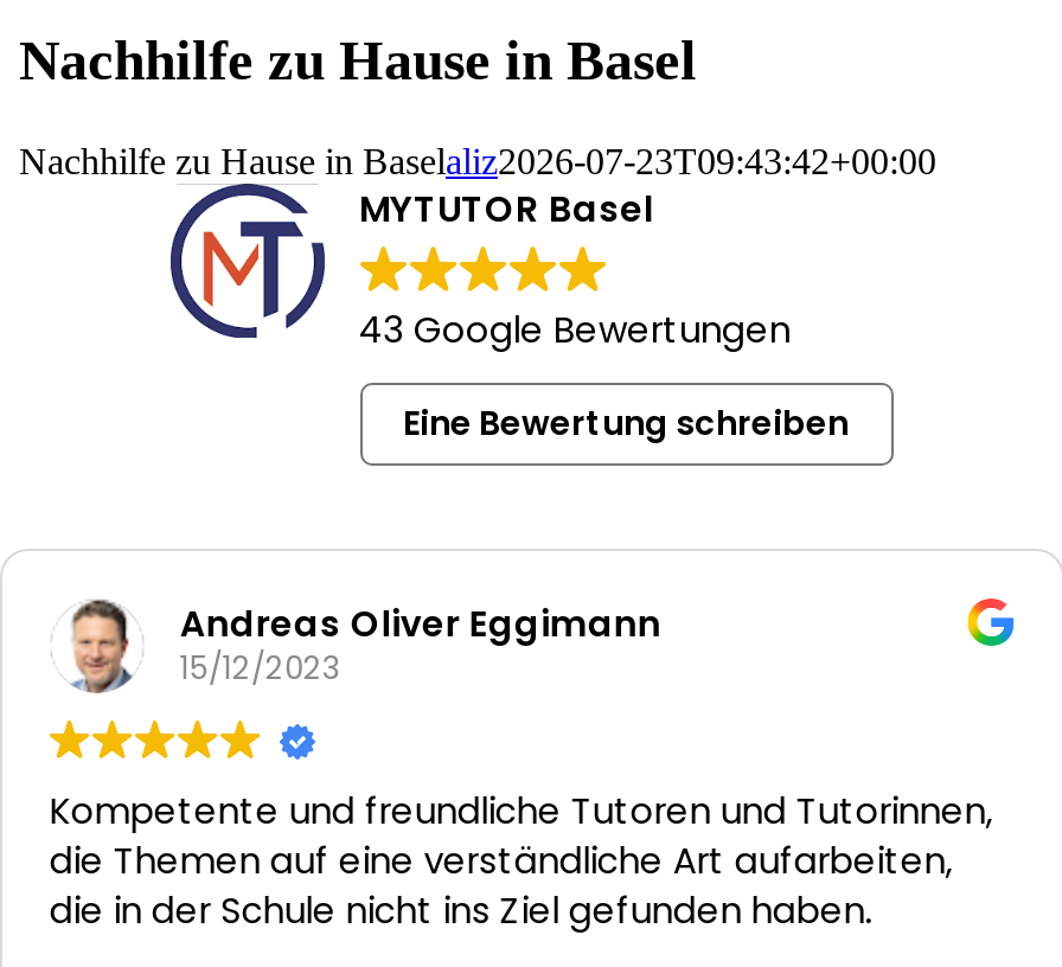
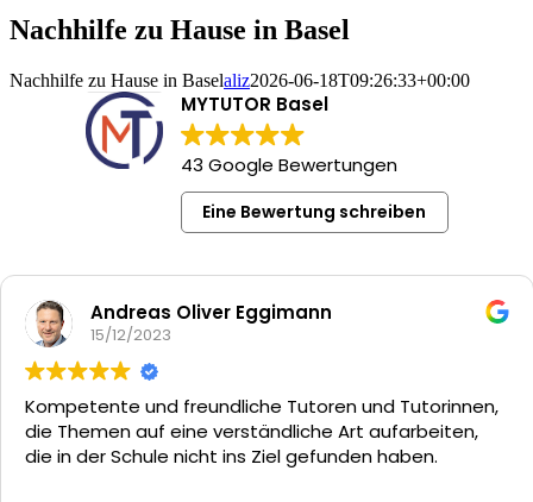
[19,141,936,181] Nachhilfe zu Hause in Baselaliz2026-07-23T09:43:42+00:00 -> [10,70,470,90] Nachhilfe zu Hause in Baselaliz2026-06-18T09:26:33+00:00

